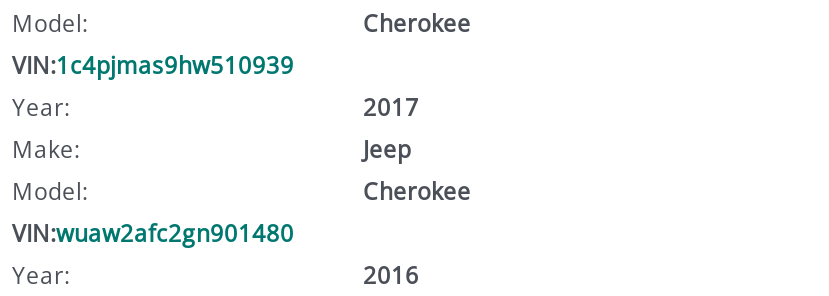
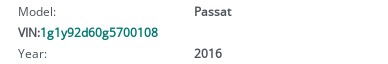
[12,5,471,247] Cherokee | VIN:1c4pjmas9hw510939 | Year: | 2017 | Make: | Jeep | Model: | Cherokee | VIN:wuaw2afc2gn901480 -> [18,2,230,39] Passat | VIN:1g1y92d60g5700108

